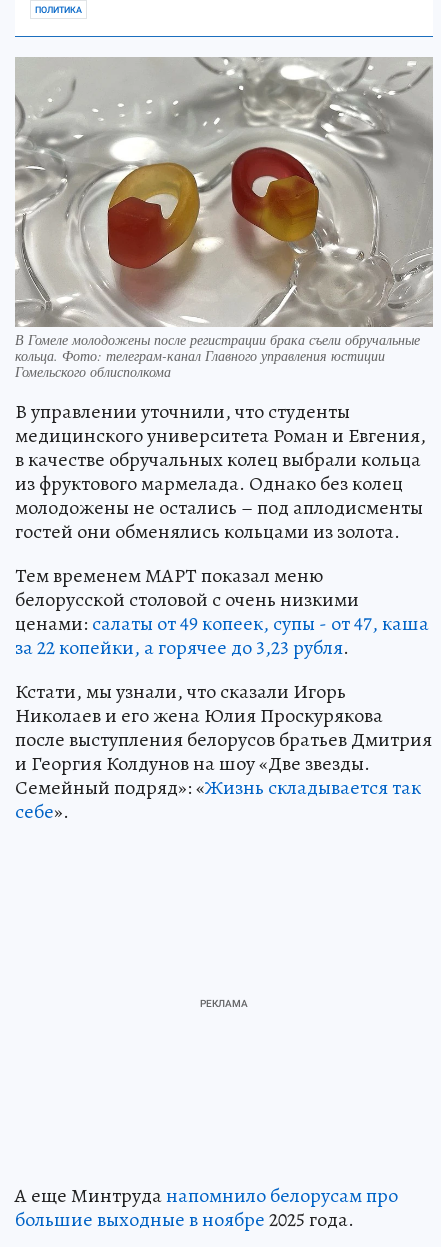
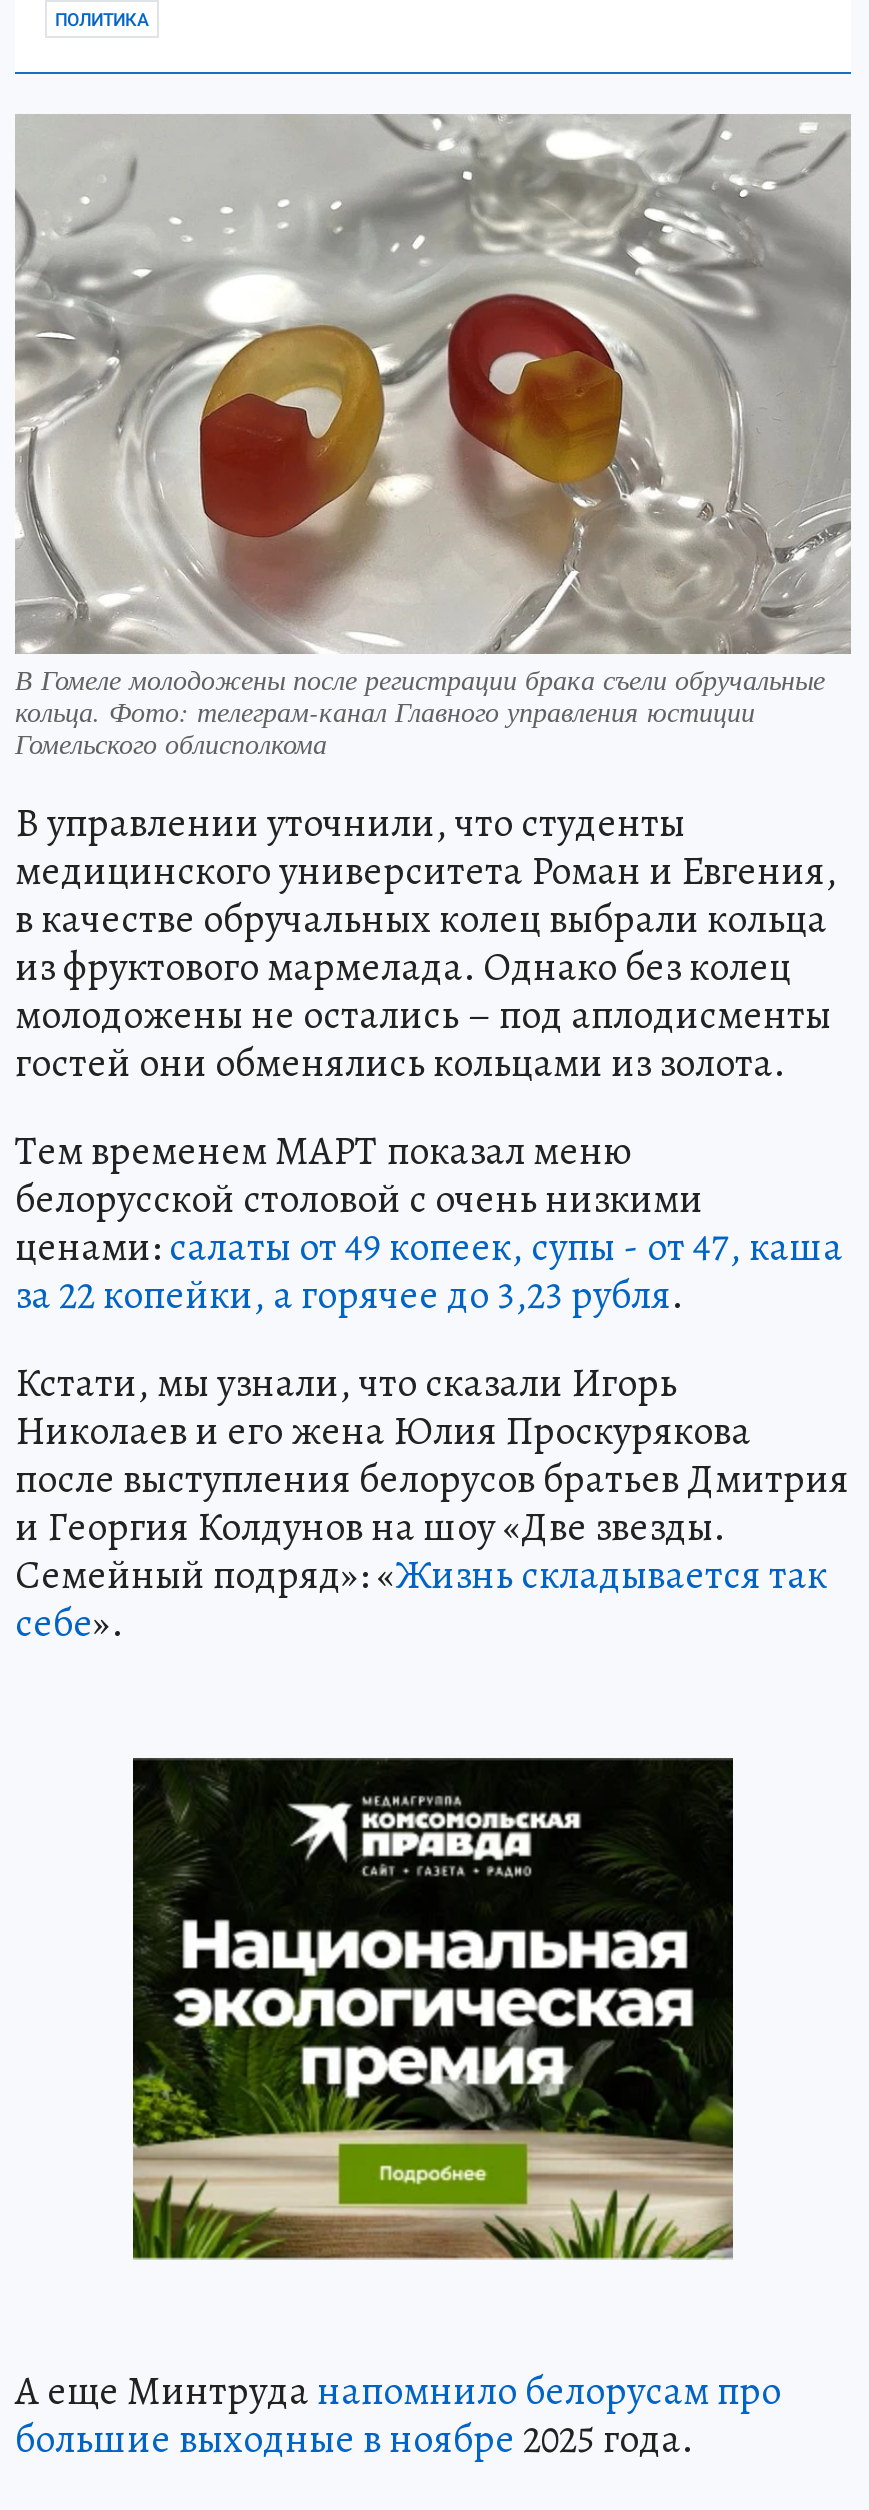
none -> [131,1756,735,2262] [image]

